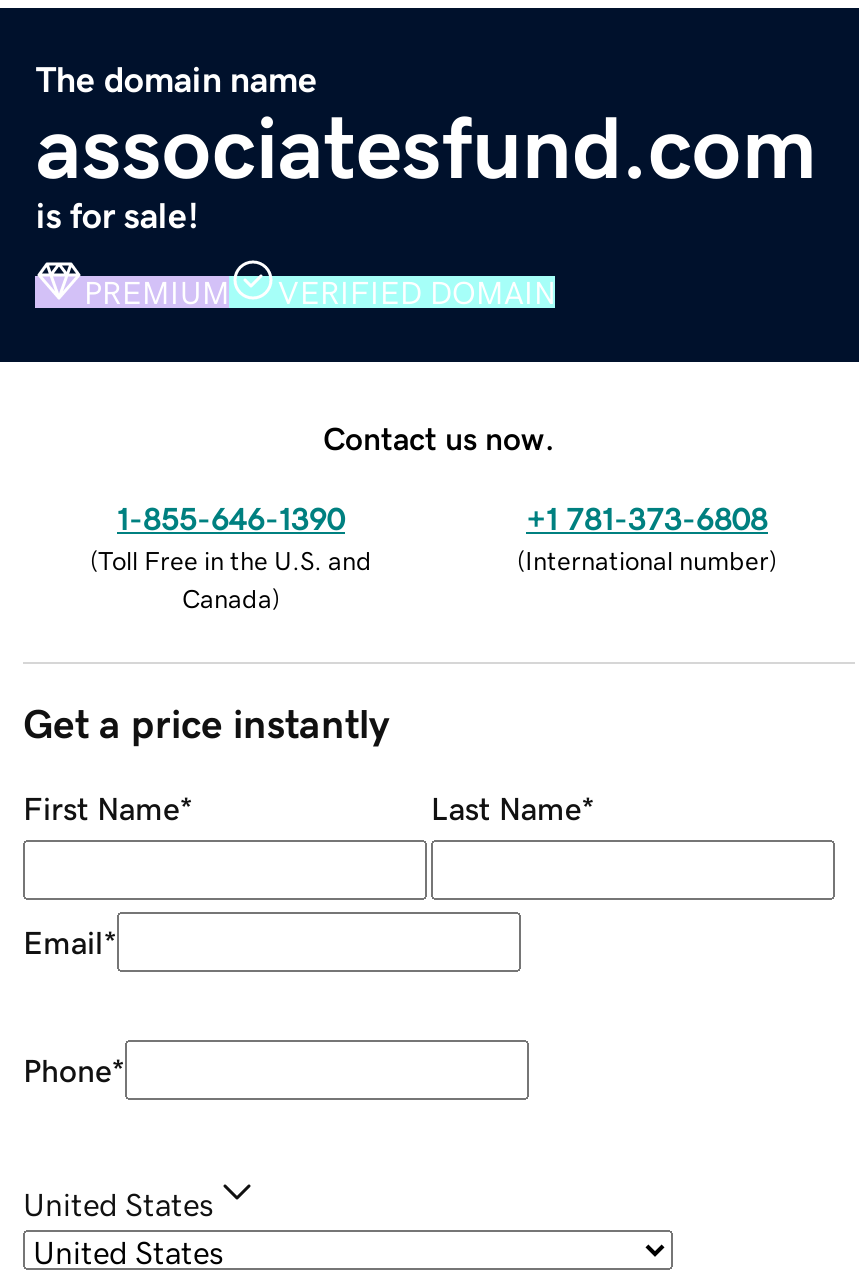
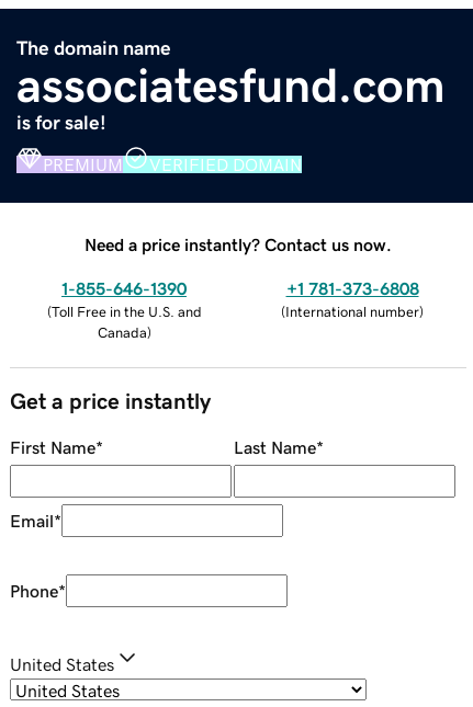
[323,421,555,453] Contact us now. -> [85,235,392,253] Need a price instantly? Contact us now.

